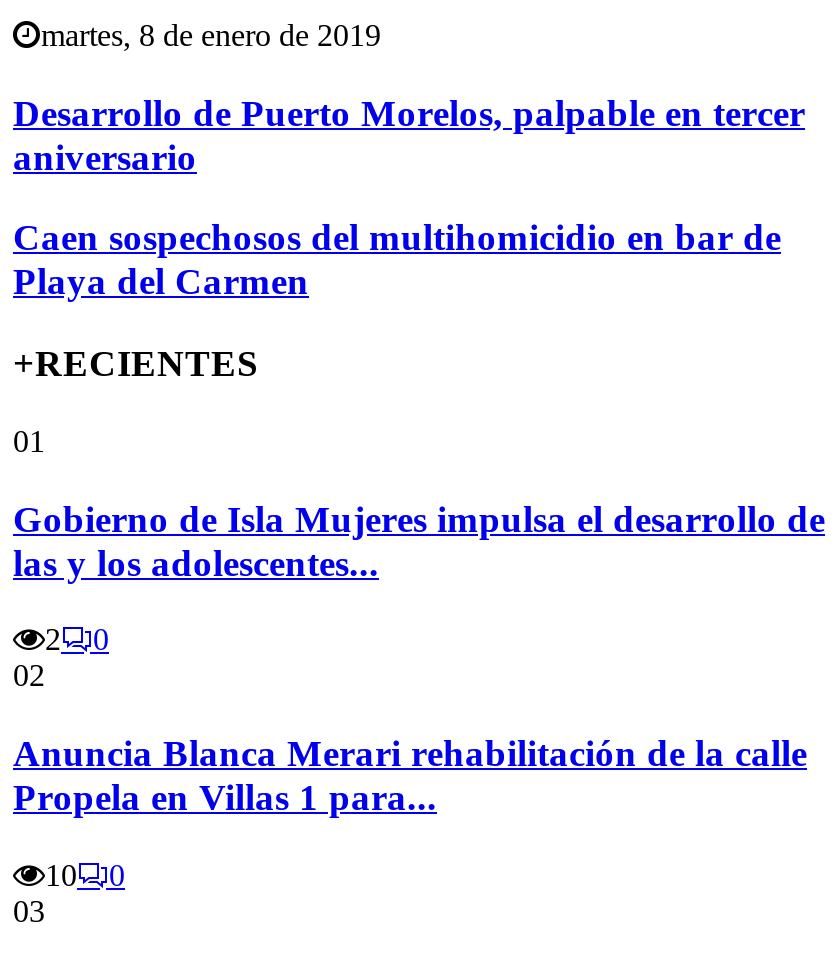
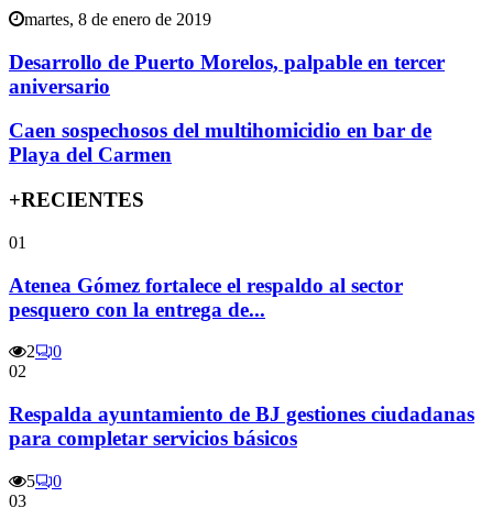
[13,497,825,583] Gobierno de Isla Mujeres impulsa el desarrollo de | las y los adolescentes... -> [9,273,403,321] Atenea Gómez fortalece el respaldo al sector | pesquero con la entrega de...
[13,732,807,818] Anuncia Blanca Merari rehabilitación de la calle | Propela en Villas 1 para... -> [9,402,474,450] Respalda ayuntamiento de BJ gestiones ciudadanas | para completar servicios básicos
[45,857,77,891] 10 -> [26,471,35,490] 5

